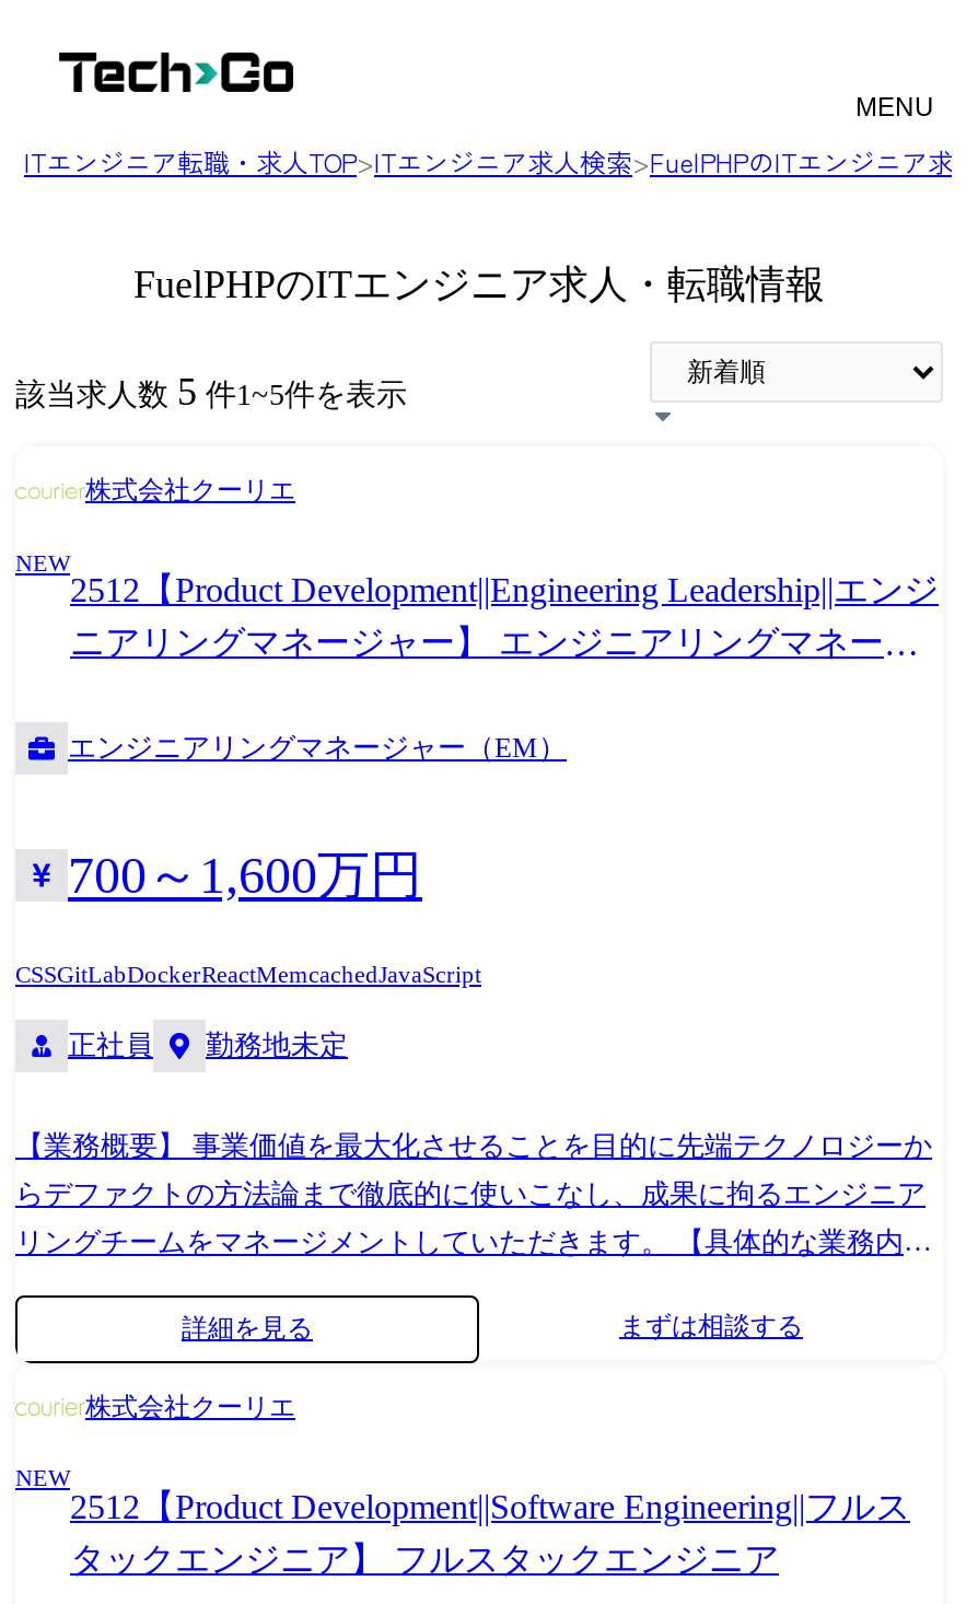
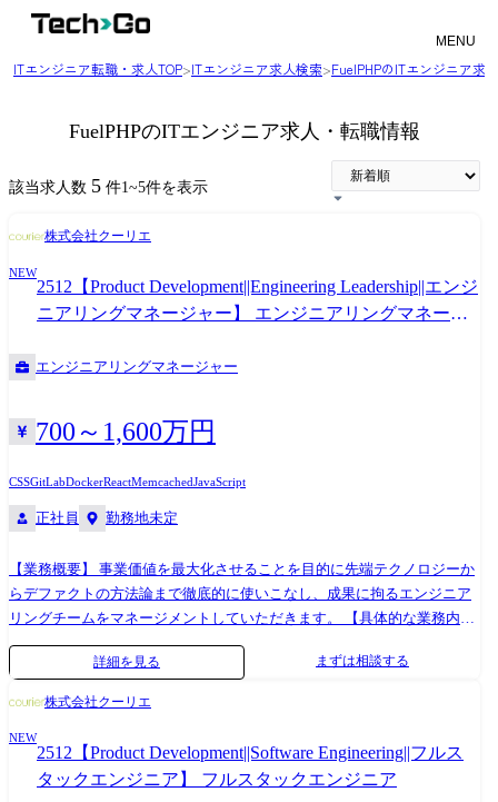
[68,730,567,763] エンジニアリングマネージャー（EM） -> [36,358,238,374] エンジニアリングマネージャー

